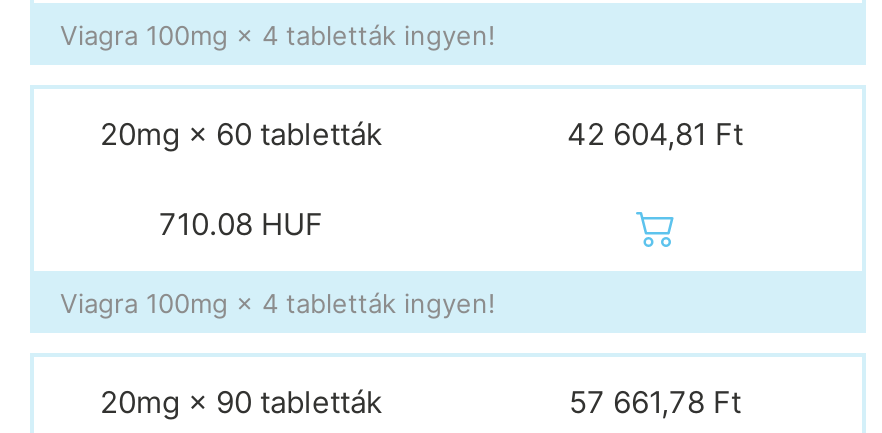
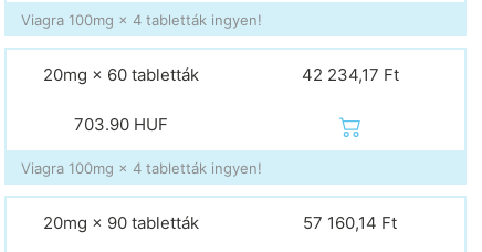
[567,115,743,153] 42 604,81 Ft -> [301,64,399,85] 42 234,17 Ft
[159,205,323,243] 710.08 HUF -> [74,114,168,135] 703.90 HUF
[569,383,741,421] 57 661,78 Ft -> [303,212,397,233] 57 160,14 Ft

